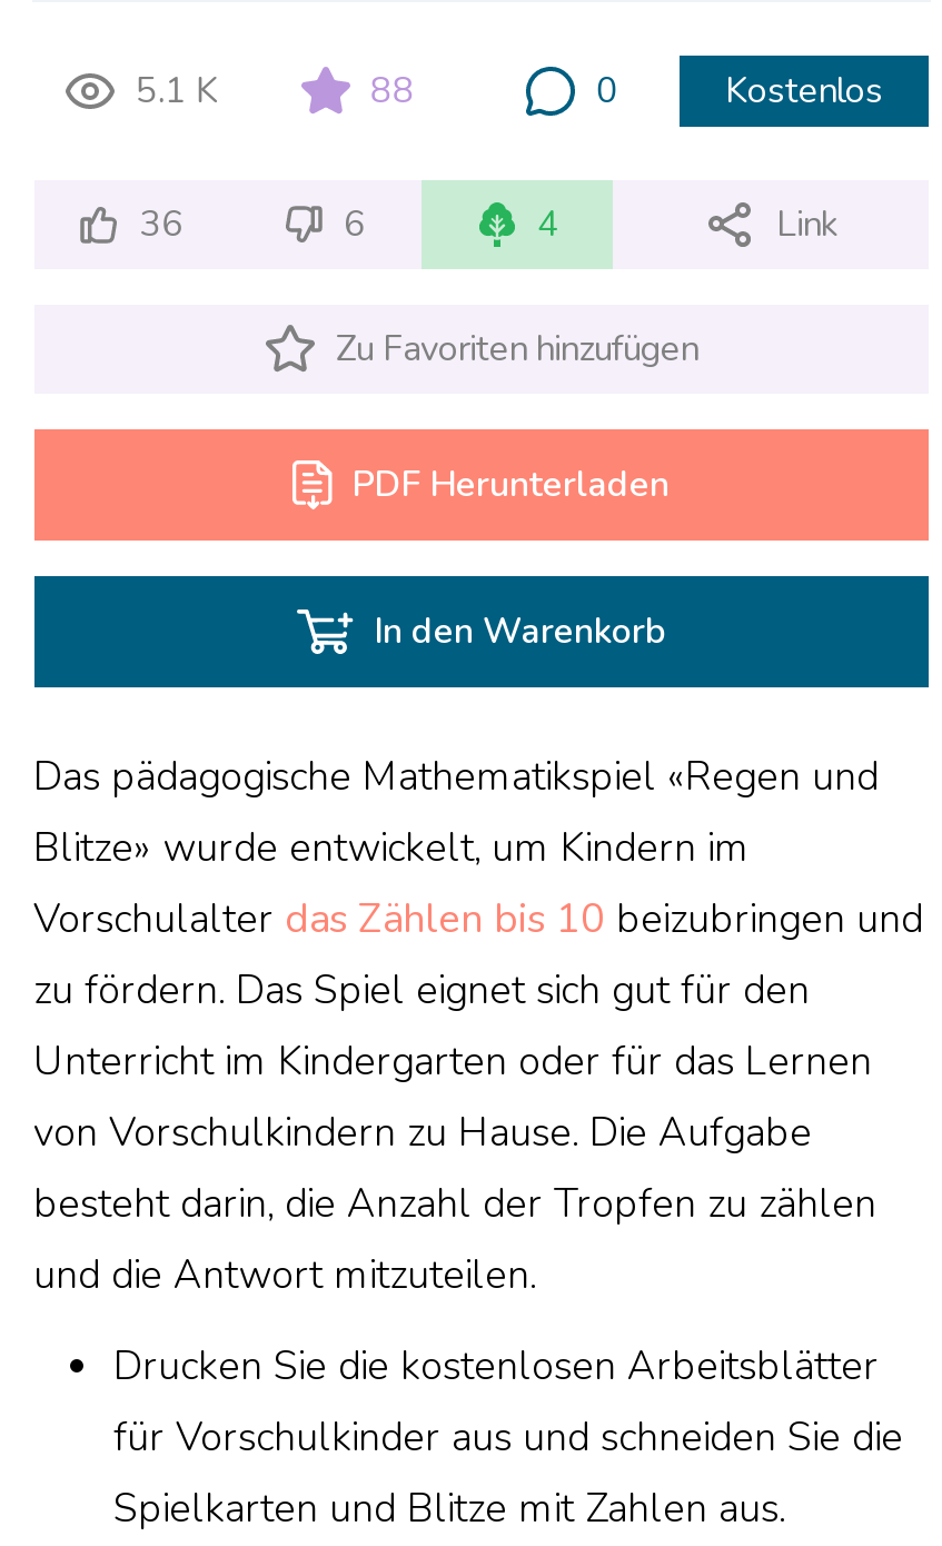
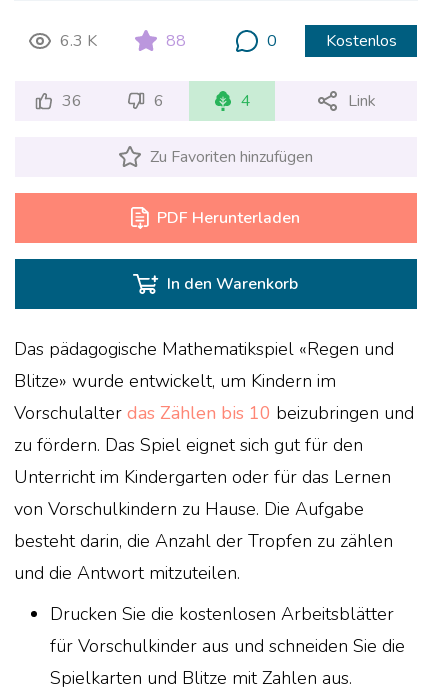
[135,68,218,117] 5.1 K -> [60,30,97,52] 6.3 K

